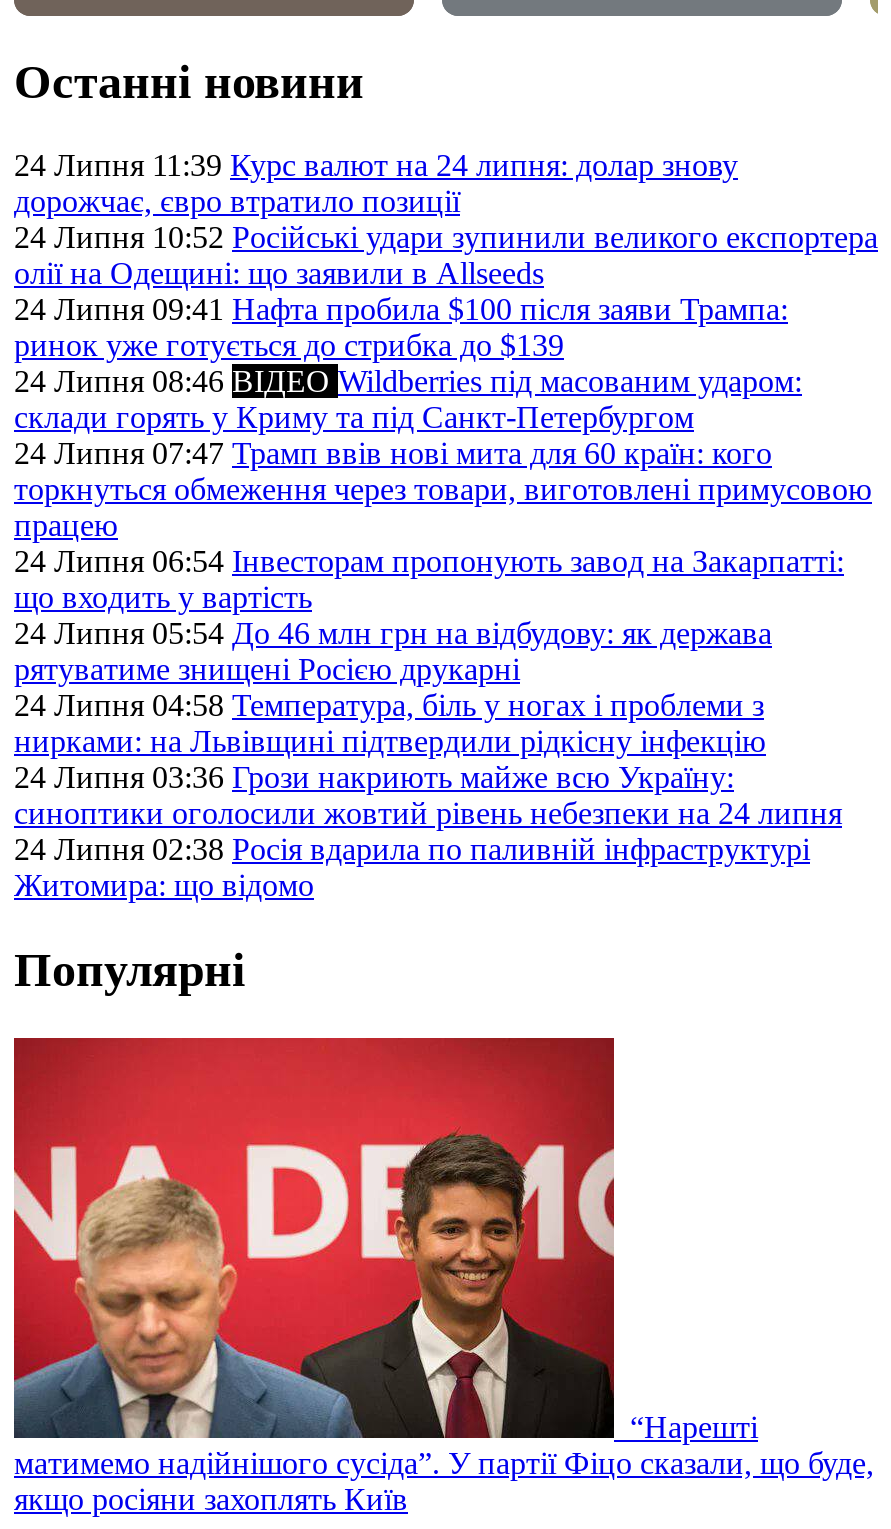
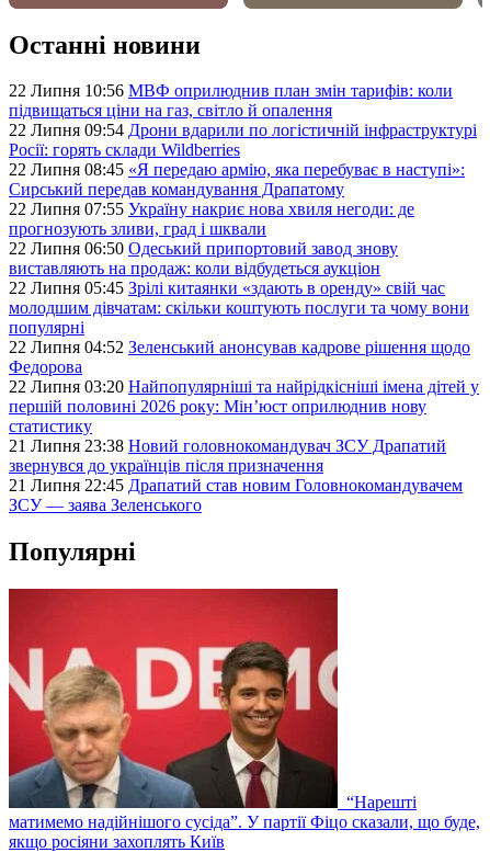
[14,149,878,903] 24 Липня 11:39 Курс валют на 24 липня: долар знову | дорожчає, євро втратило позиції | 24 Липня 10:52 Російські удари зупинили великого експортера | олії на Одещині: що заявили в Allseeds | 24 Липня 09:41 Нафта пробила $100 після заяви Трампа: | ринок уже готується до стрибка до $139 | 24 Липня 08:46 ВІДЕОWildberries під масованим ударом: | склади горять у Криму та під Санкт-Петербургом | 24 Липня 07:47 Трамп ввів нові мита для 60 країн: кого | торкнуться обмеження через товари, виготовлені примусовою | працею | 24 Липня 06:54 Інвесторам пропонують завод на Закарпатті: | що входить у вартість | 24 Липня 05:54 До 46 млн грн на відбудову: як держава | рятуватиме знищені Росією друкарні | 24 Липня 04:58 Температура, біль у ногах і проблеми з | нирками: на Львівщині підтвердили рідкісну інфекцію | 24 Липня 03:36 Грози накриють майже всю Україну: | синоптики оголосили жовтий рівень небезпеки на 24 липня | 24 Липня 02:38 Росія вдарила по паливній інфраструктурі | Житомира: що відомо -> [9,82,479,515] 22 Липня 10:56 МВФ оприлюднив план змін тарифів: коли | підвищаться ціни на газ, світло й опалення | 22 Липня 09:54 Дрони вдарили по логістичній інфраструктурі | Росії: горять склади Wildberries | 22 Липня 08:45 «Я передаю армію, яка перебуває в наступі»: | Сирський передав командування Драпатому | 22 Липня 07:55 Україну накриє нова хвиля негоди: де | прогнозують зливи, град і шквали | 22 Липня 06:50 Одеський припортовий завод знову | виставляють на продаж: коли відбудеться аукціон | 22 Липня 05:45 Зрілі китаянки «здають в оренду» свій час | молодшим дівчатам: скільки коштують послуги та чому вони | популярні | 22 Липня 04:52 Зеленський анонсував кадрове рішення щодо | Федорова | 22 Липня 03:20 Найпопулярніші та найрідкісніші імена дітей у | першій половині 2026 року: Мін’юст оприлюднив нову | статистику | 21 Липня 23:38 Новий головнокомандувач ЗСУ Драпатий | звернувся до українців після призначення | 21 Липня 22:45 Драпатий став новим Головнокомандувачем | ЗСУ — заява Зеленського

